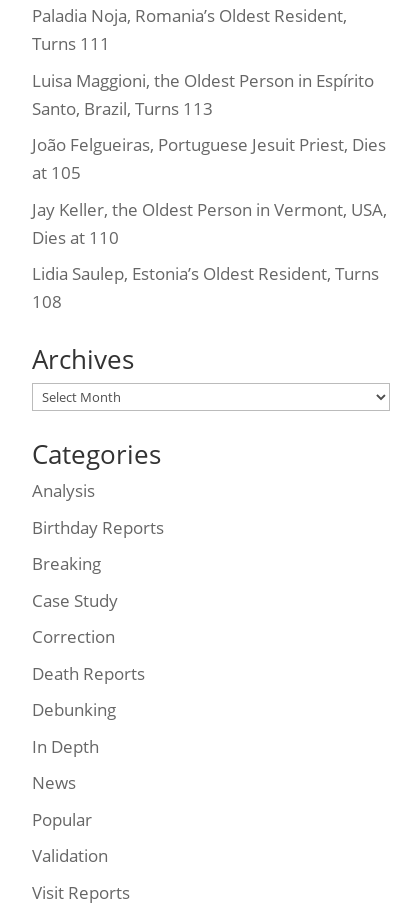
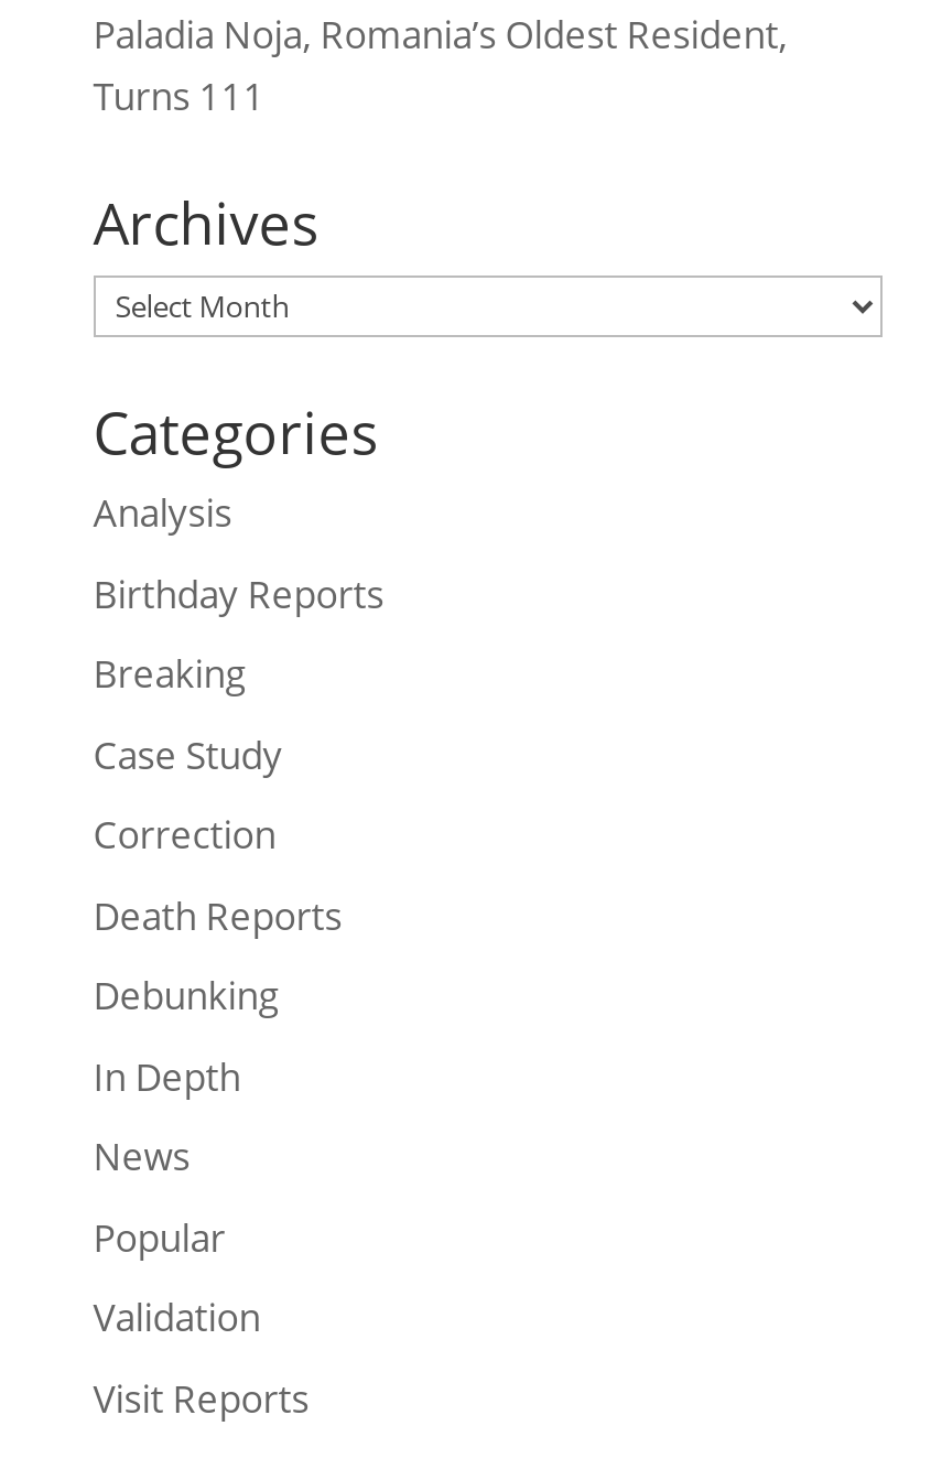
[32,69,387,313] Luisa Maggioni, the Oldest Person in Espírito | Santo, Brazil, Turns 113 | João Felgueiras, Portuguese Jesuit Priest, Dies | at 105 | Jay Keller, the Oldest Person in Vermont, USA, | Dies at 110 | Lidia Saulep, Estonia’s Oldest Resident, Turns | 108 -> none

